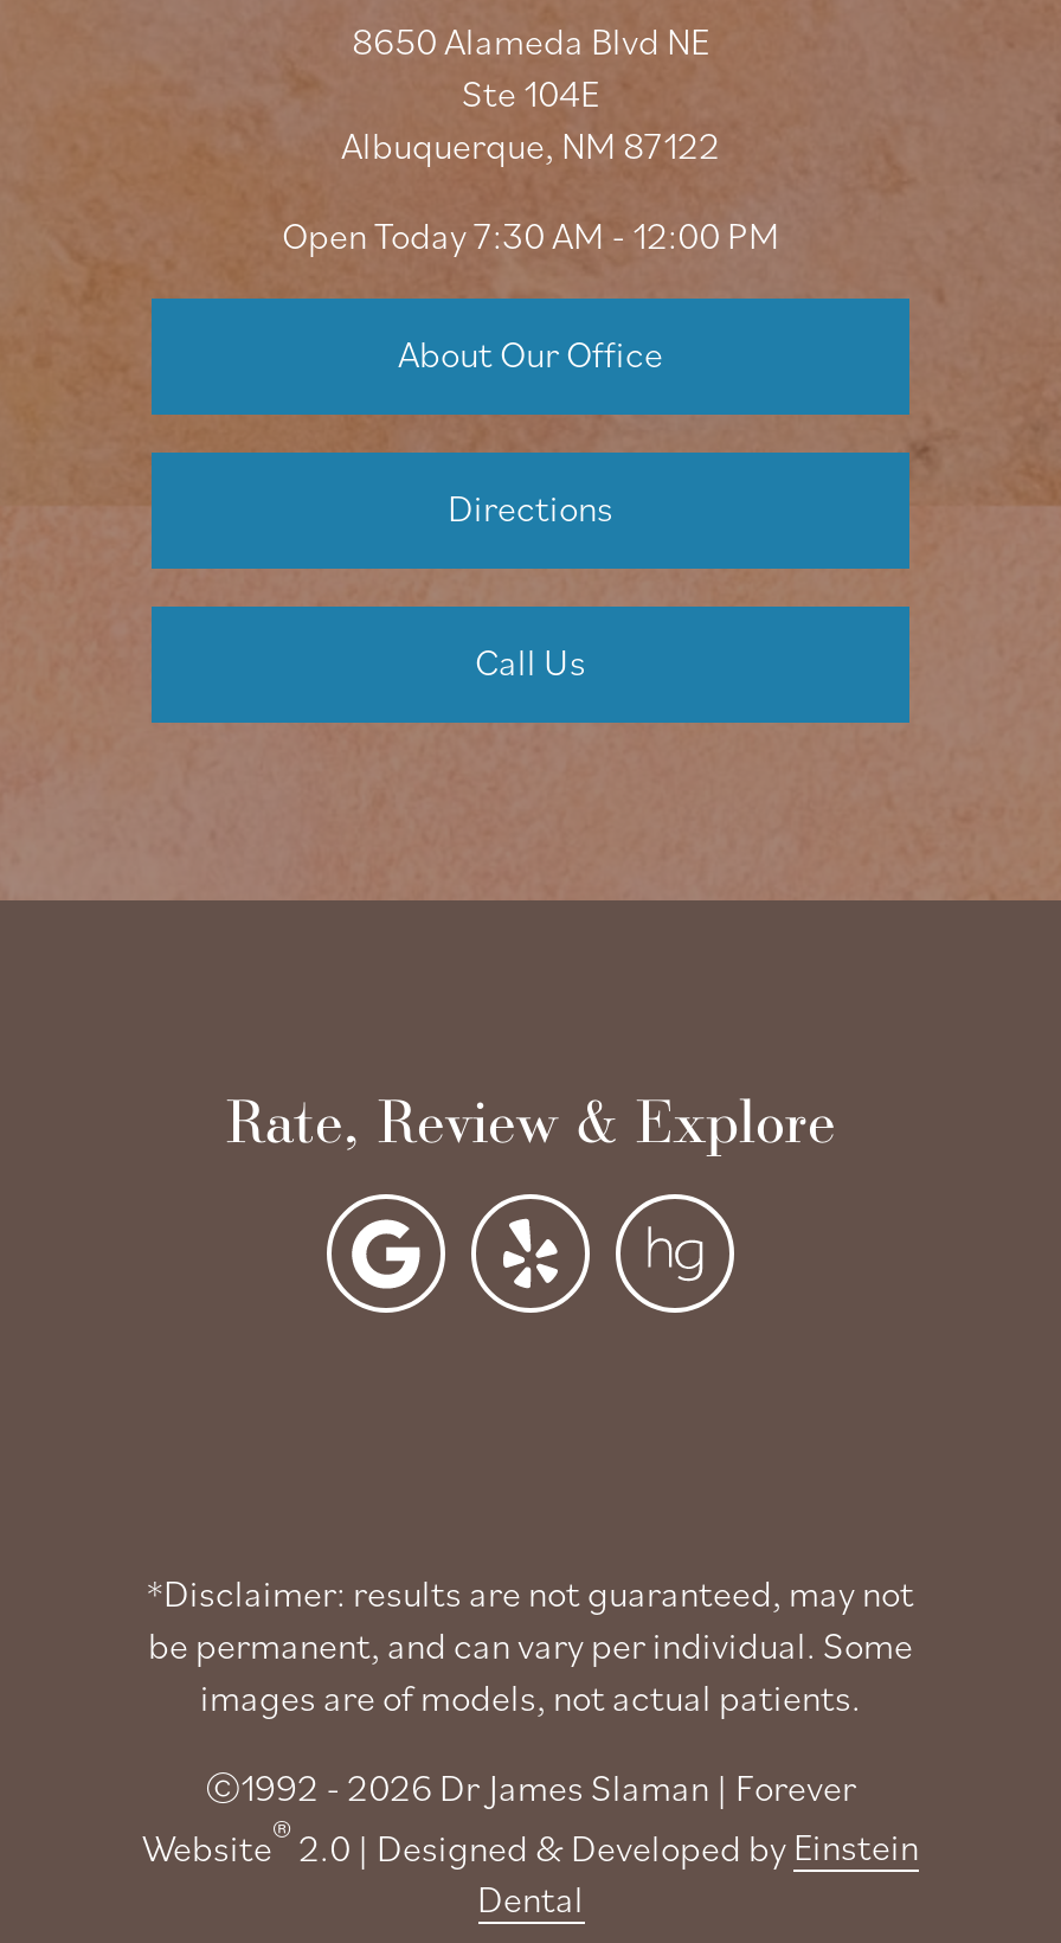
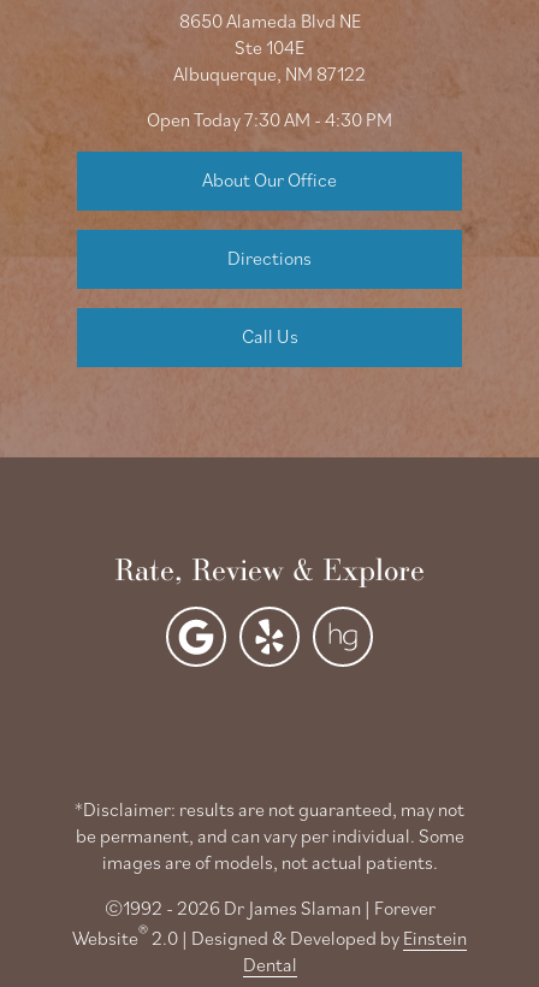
[282,211,779,258] Open Today 7:30 AM - 12:00 PM -> [147,107,392,131] Open Today 7:30 AM - 4:30 PM

